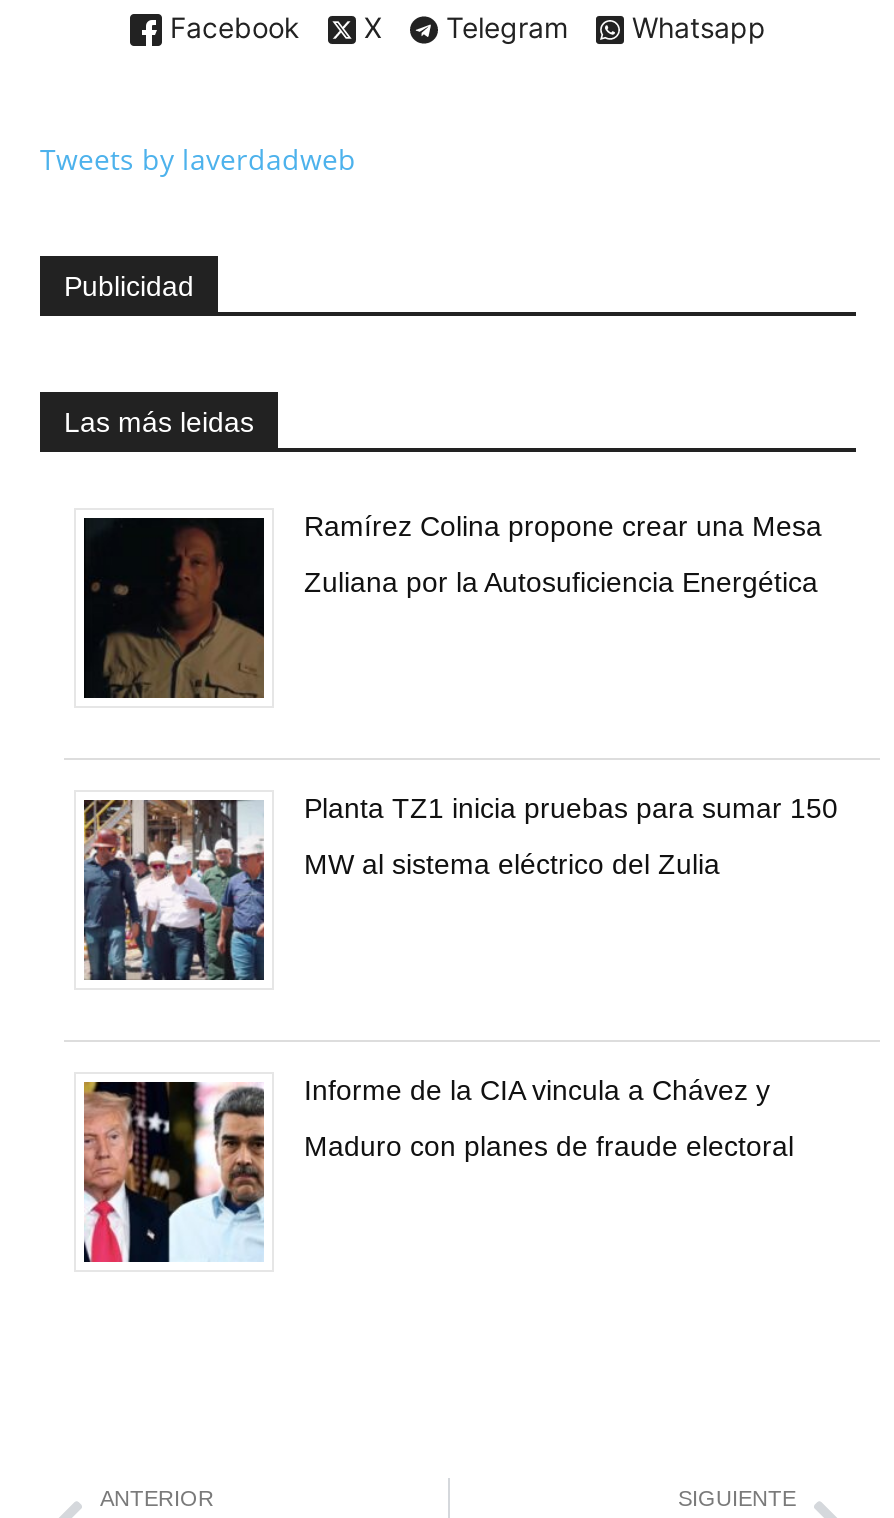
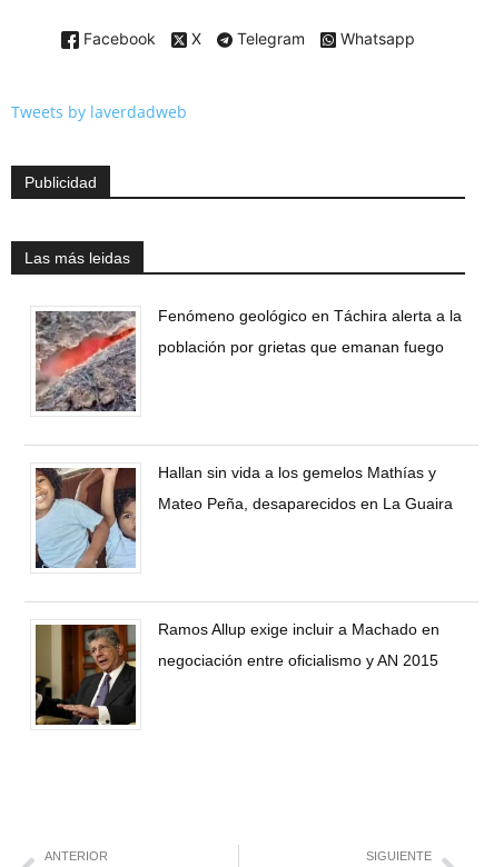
[82,510,822,698] [image] | Ramírez Colina propone crear una Mesa -> [34,307,462,412] [image] | Fenómeno geológico en Táchira alerta a la
[304,566,818,598] Zuliana por la Autosuficiencia Energética -> [158,338,444,356] población por grietas que emanan fuego
[82,792,838,982] [image] | Planta TZ1 inicia pruebas para sumar 150 -> [34,463,436,569] [image] | Hallan sin vida a los gemelos Mathías y
[304,848,720,880] MW al sistema eléctrico del Zulia -> [158,495,453,512] Mateo Peña, desaparecidos en La Guaira
[84,1074,770,1264] [image] | Informe de la CIA vincula a Chávez y -> [34,620,439,726] [image] | Ramos Allup exige incluir a Machado en
[304,1130,794,1162] Maduro con planes de fraude electoral -> [158,651,438,669] negociación entre oficialismo y AN 2015

